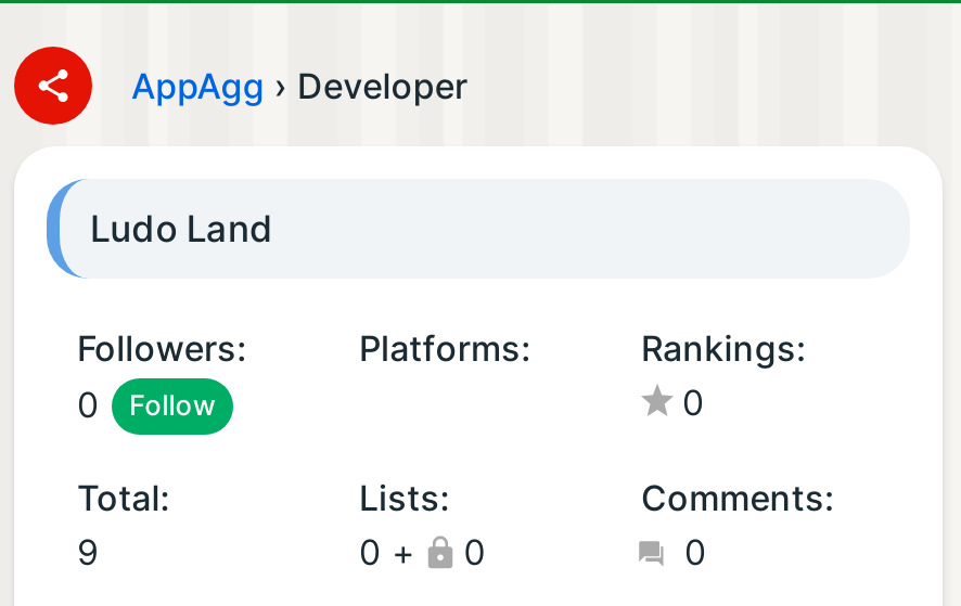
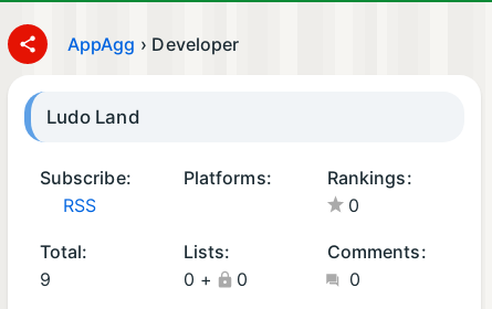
[77,326,248,426] Followers: | 0 | Follow -> [51,167,131,216] Subscribe: | RSS

